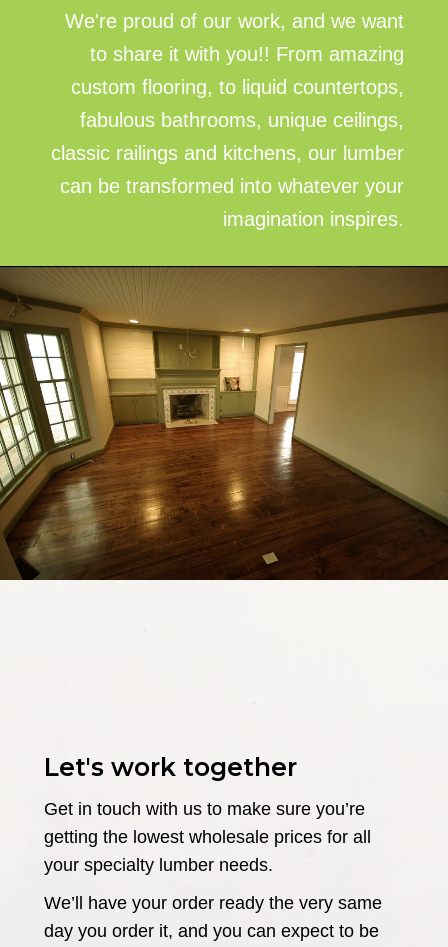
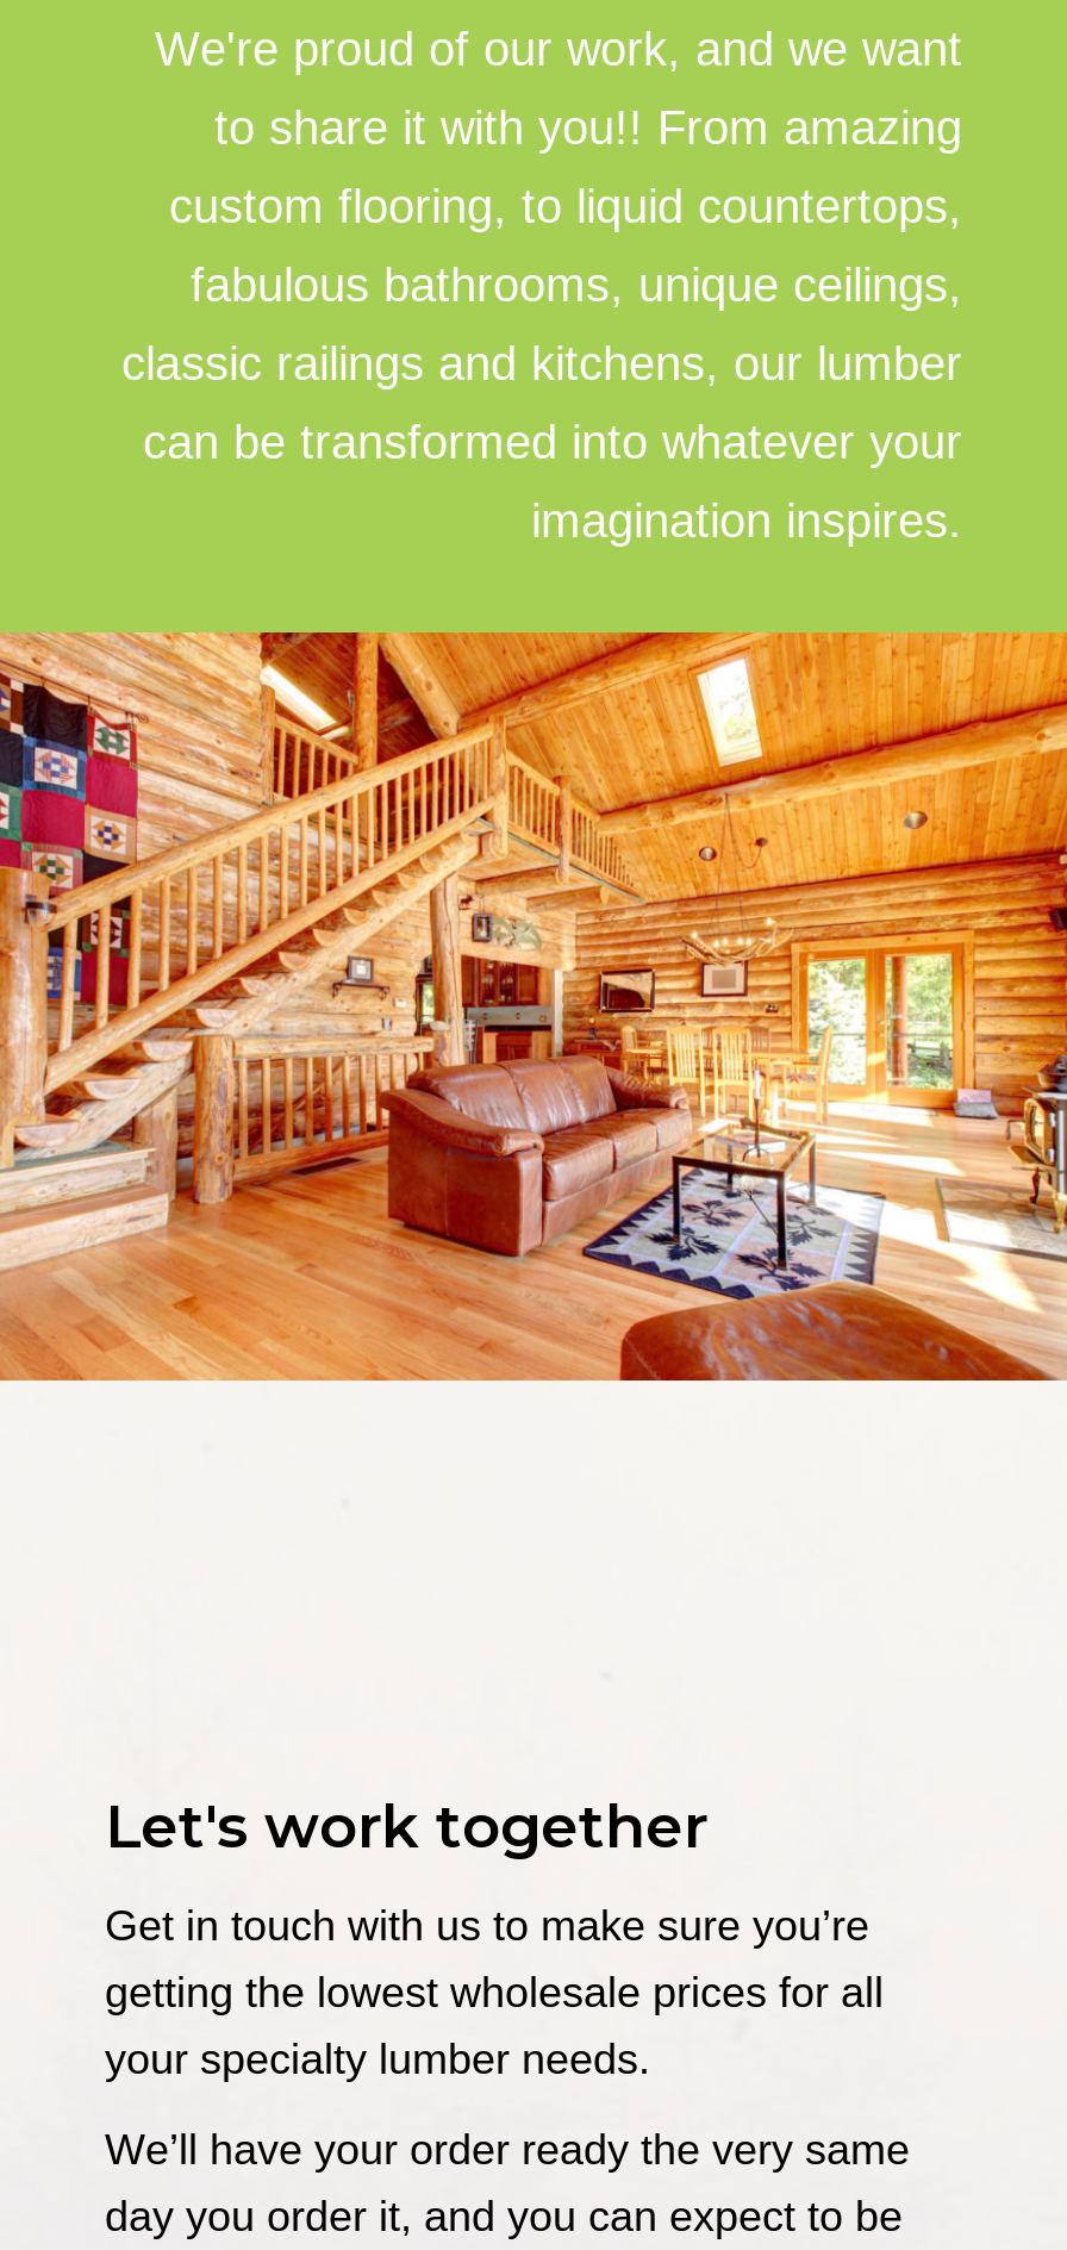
[3,265,445,581] [image] -> [7,630,1060,1383] [image]

